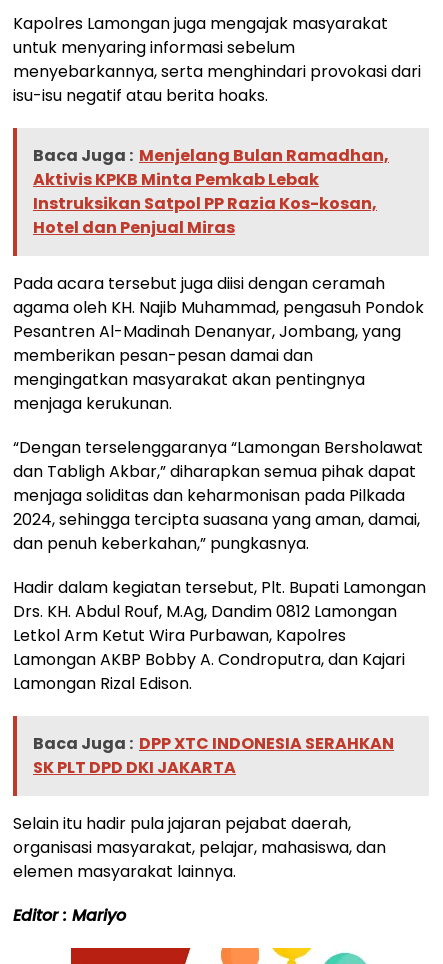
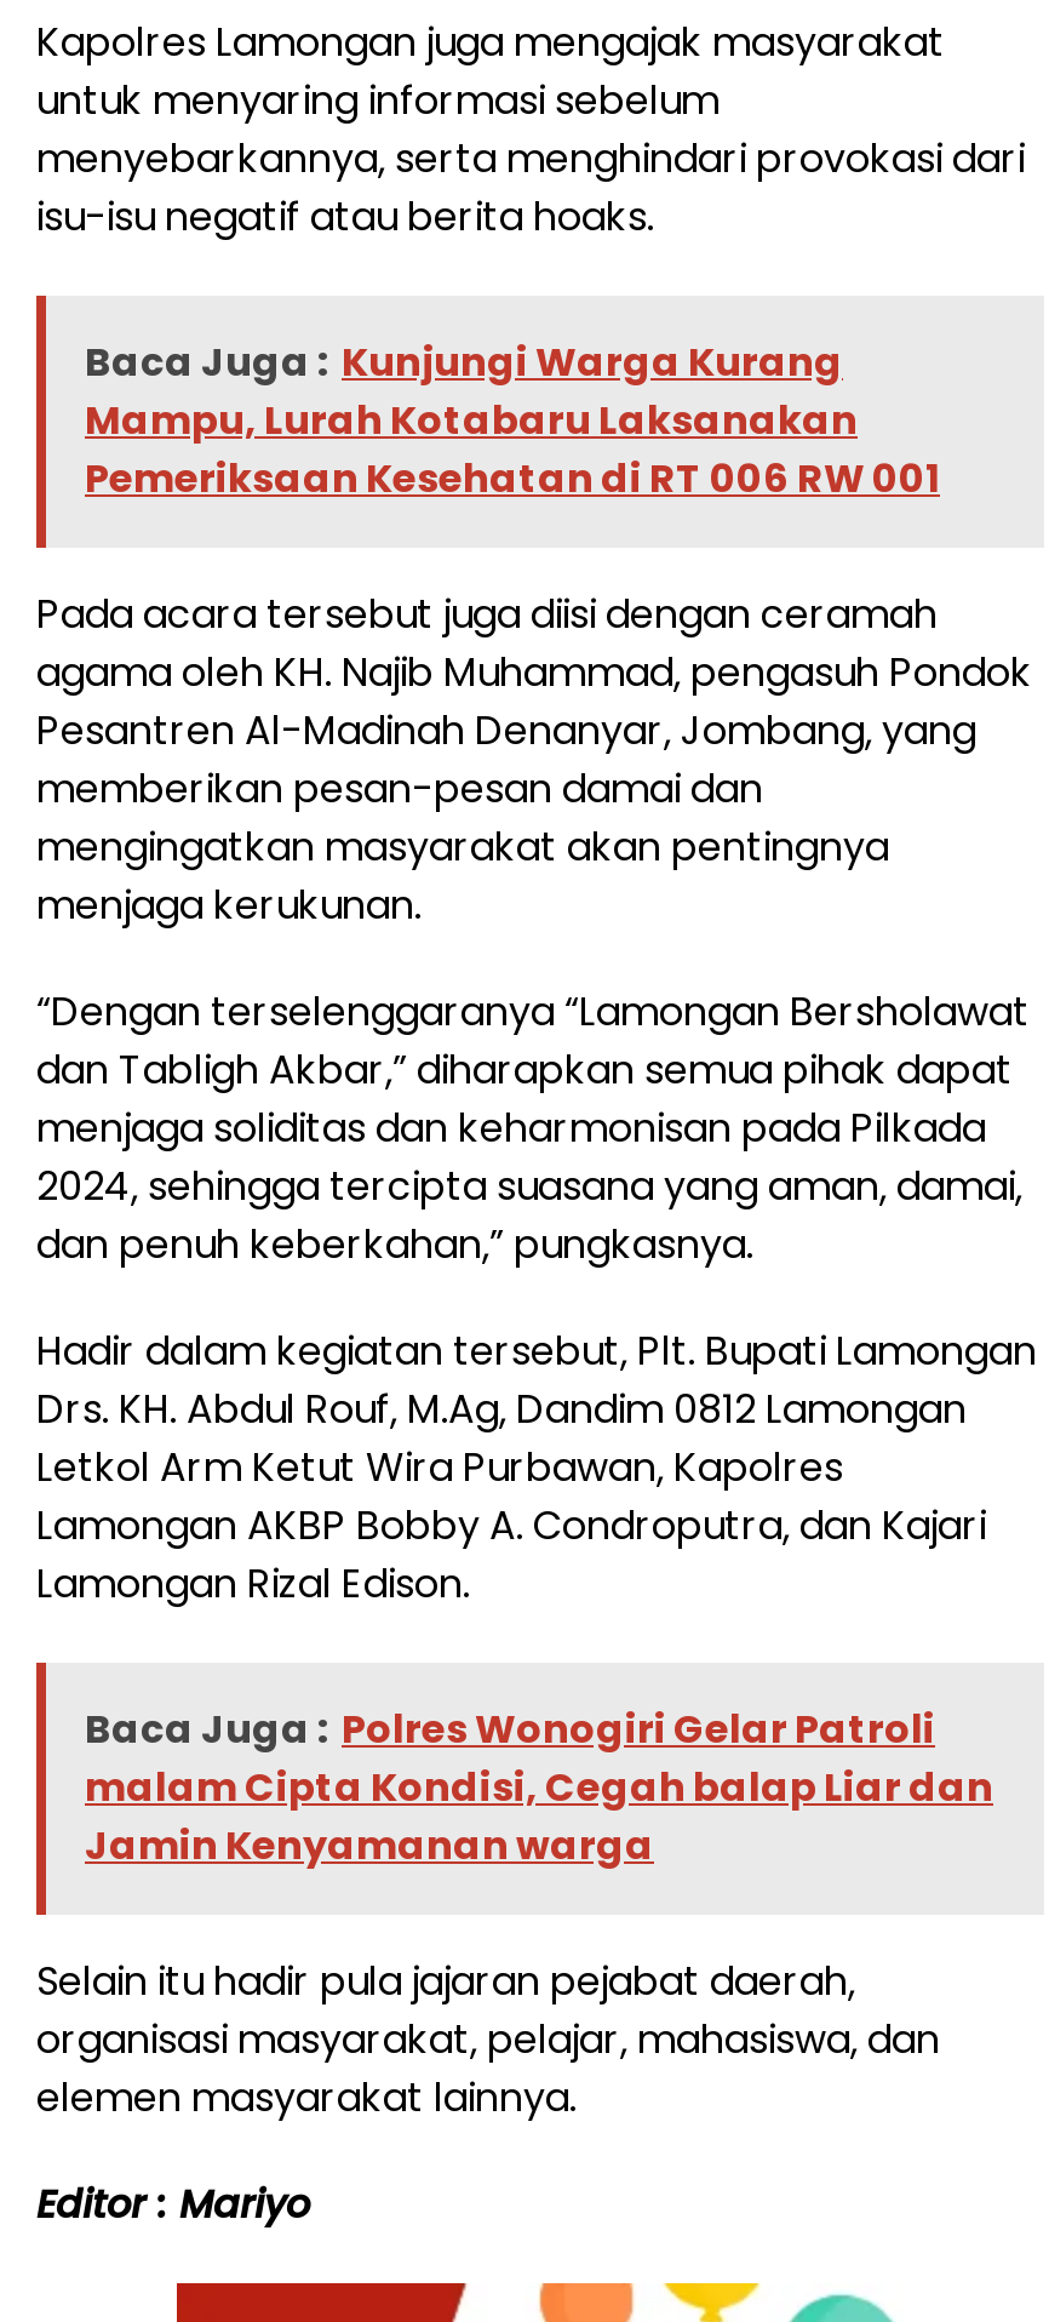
[33,144,389,239] Baca Juga : Menjelang Bulan Ramadhan, | Aktivis KPKB Minta Pemkab Lebak | Instruksikan Satpol PP Razia Kos-kosan, | Hotel dan Penjual Miras -> [85,334,940,506] Baca Juga : Kunjungi Warga Kurang | Mampu, Lurah Kotabaru Laksanakan | Pemeriksaan Kesehatan di RT 006 RW 001
moved [13,272,426,695] -> [36,586,1037,1612]: Pada acara tersebut juga diisi dengan ceramah | agama oleh KH. Najib Muhammad, pengasuh Pondok | Pesantren Al-Madinah Denanyar, Jombang, yang | ... | Lamongan AKBP Bobby A. Condroputra, dan Kajari | Lamongan Rizal Edison.
[33,732,394,779] Baca Juga : DPP XTC INDONESIA SERAHKAN | SK PLT DPD DKI JAKARTA -> [85,1701,993,1873] Baca Juga : Polres Wonogiri Gelar Patroli | malam Cipta Kondisi, Cegah balap Liar dan | Jamin Kenyamanan warga

